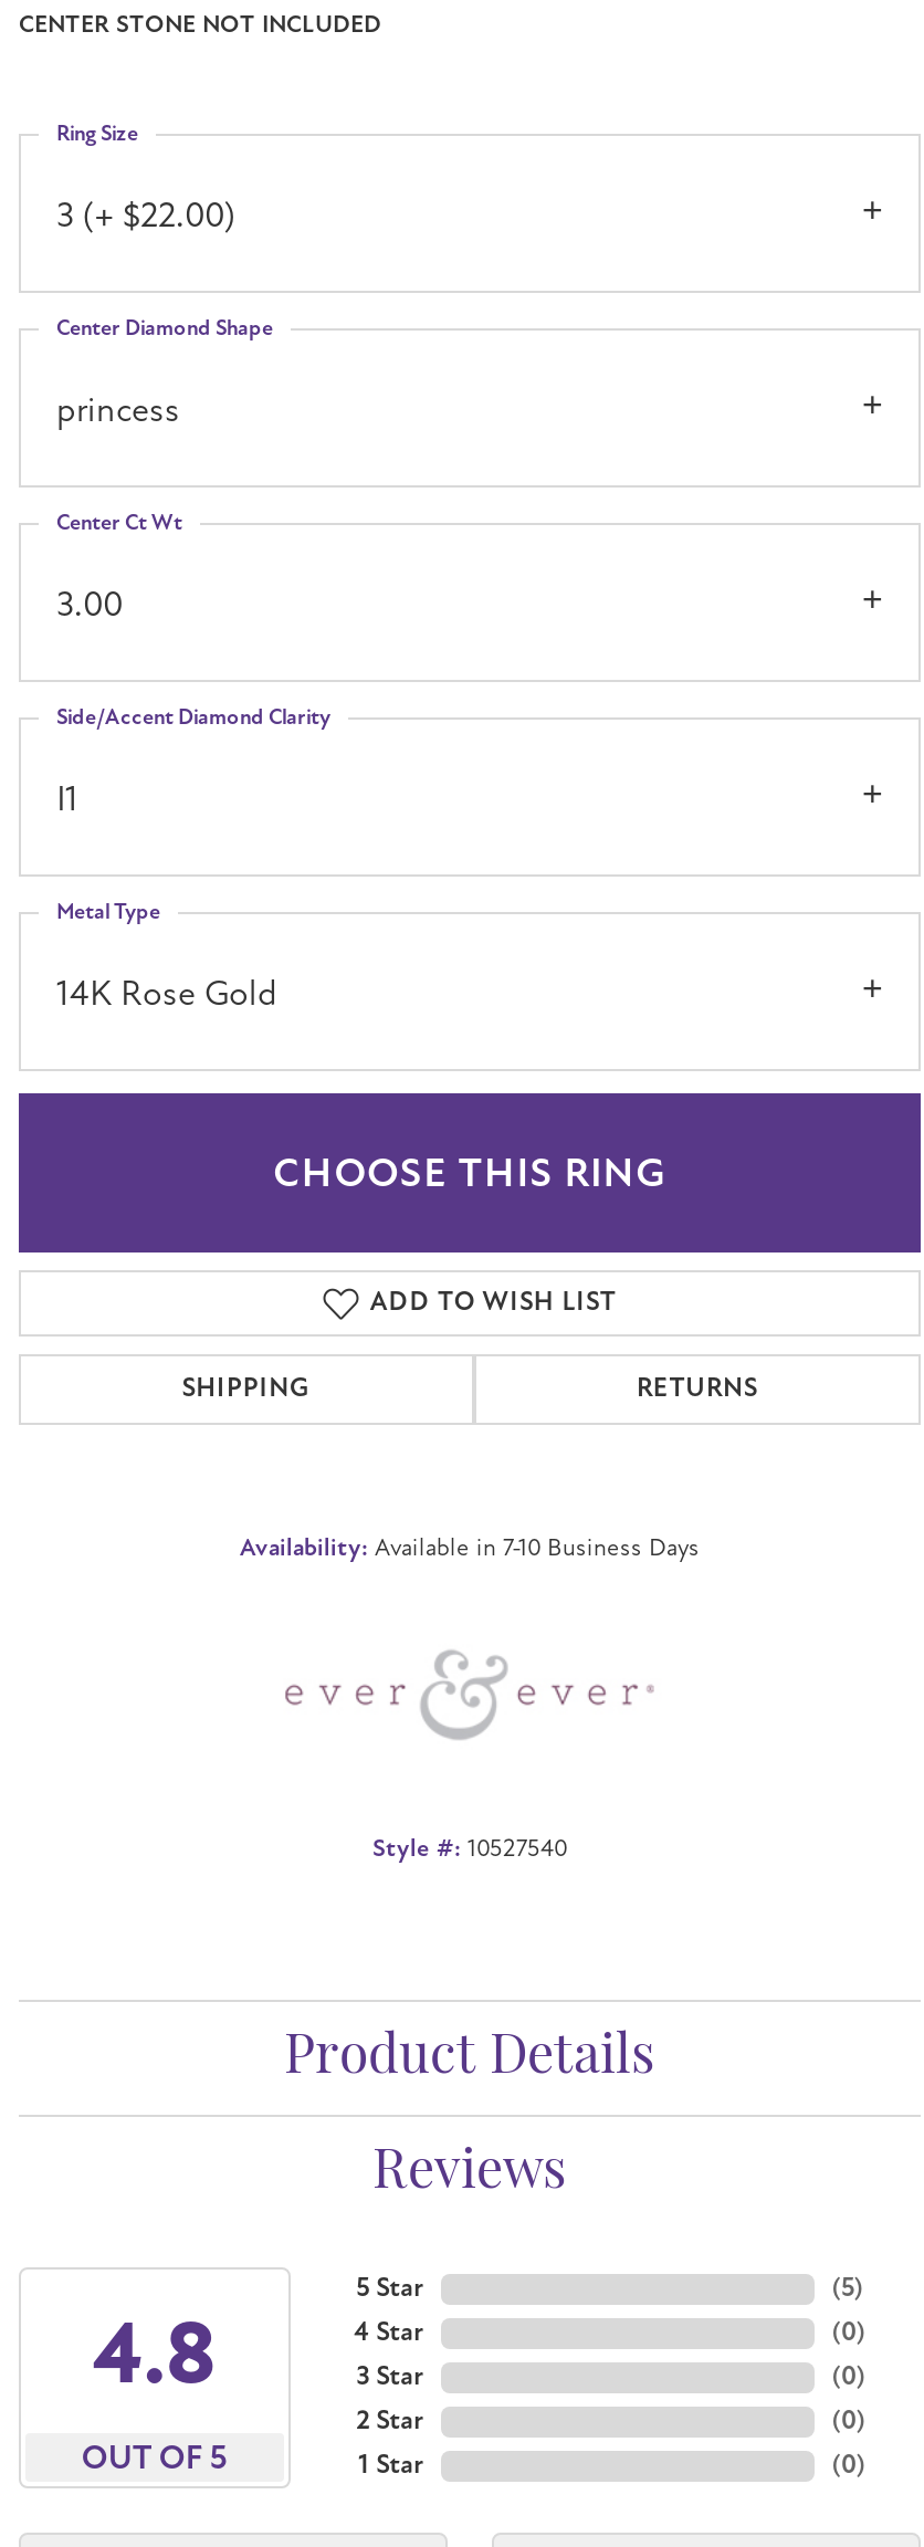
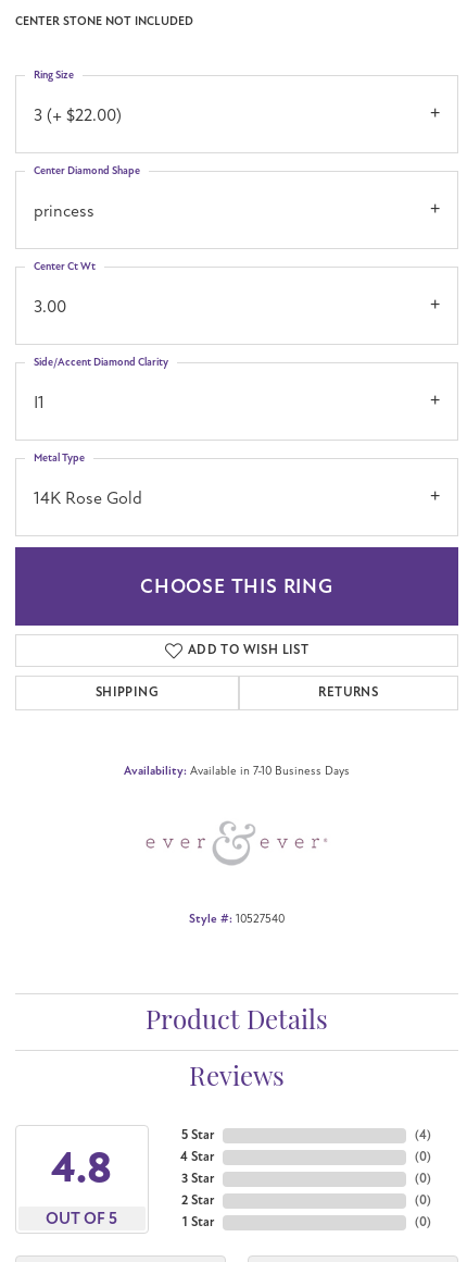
[832,2272,863,2306] (5) -> [415,1127,431,1144] (4)

